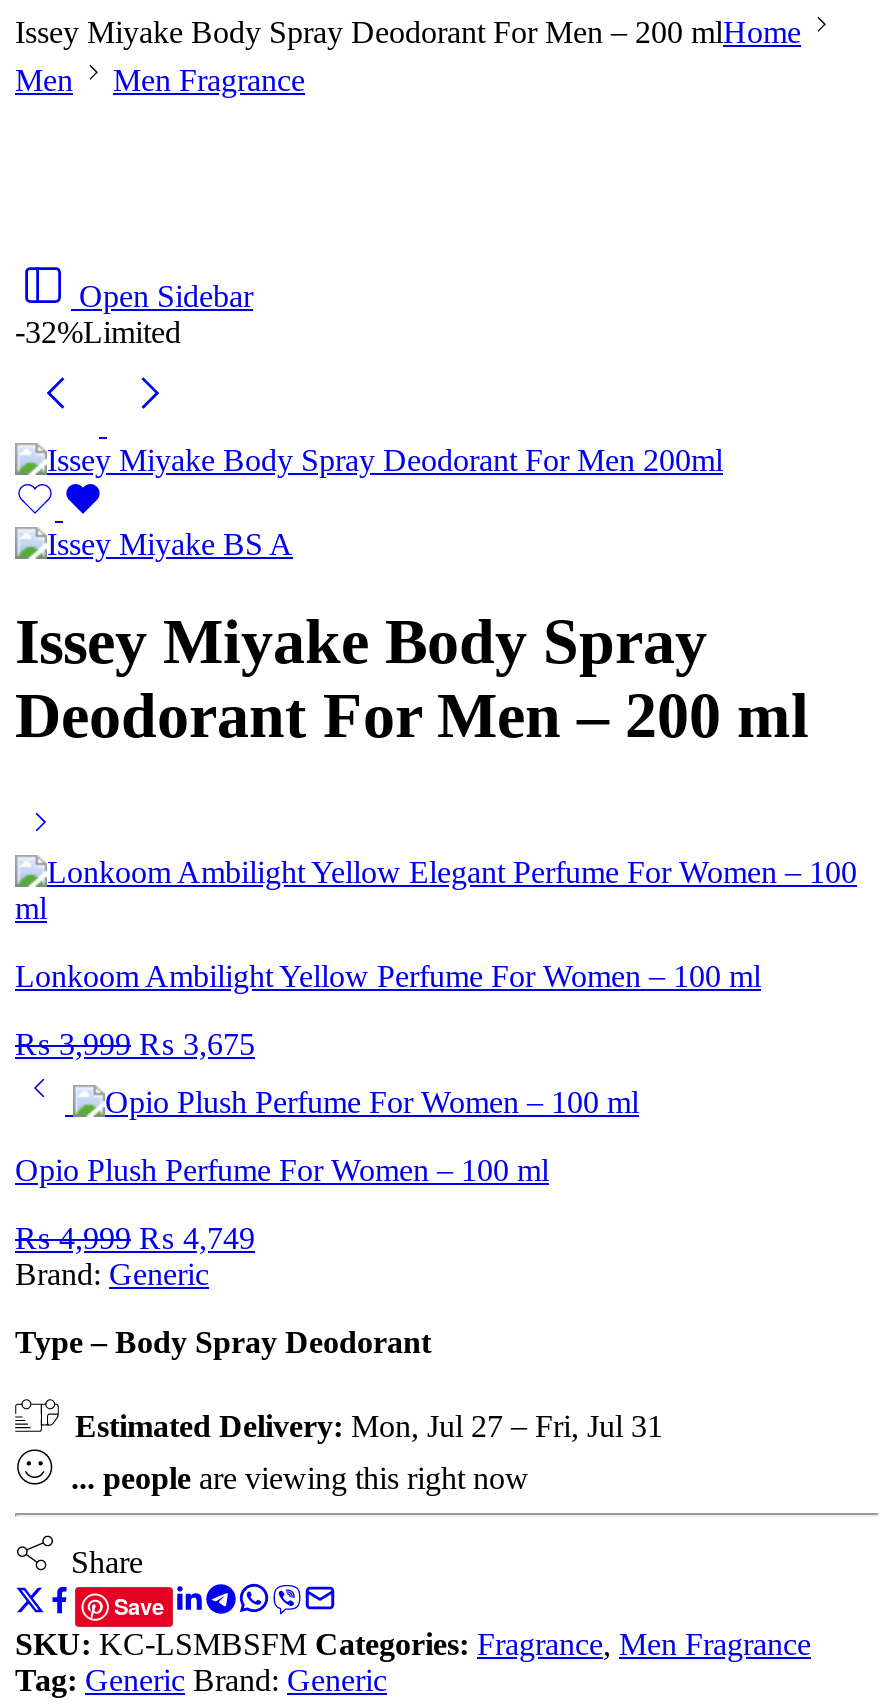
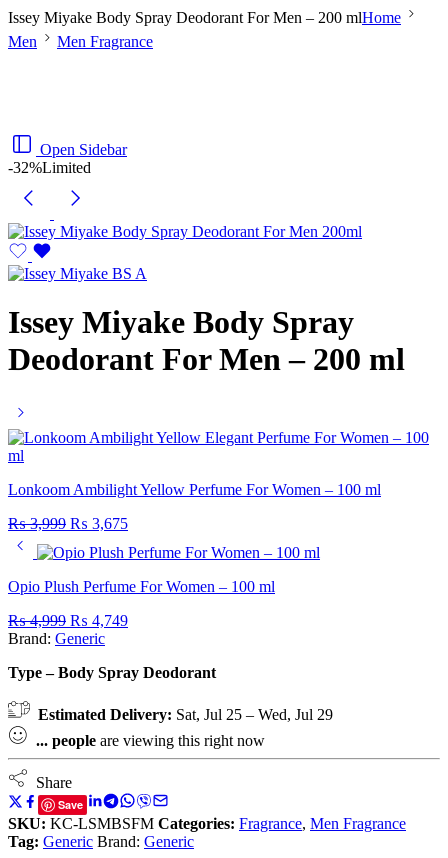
[75,1409,663,1443] Estimated Delivery: Mon, Jul 27 – Fri, Jul 31 -> [38,706,333,723] Estimated Delivery: Sat, Jul 25 – Wed, Jul 29

